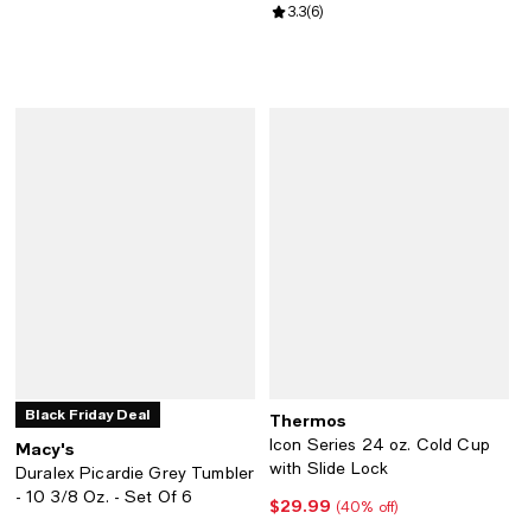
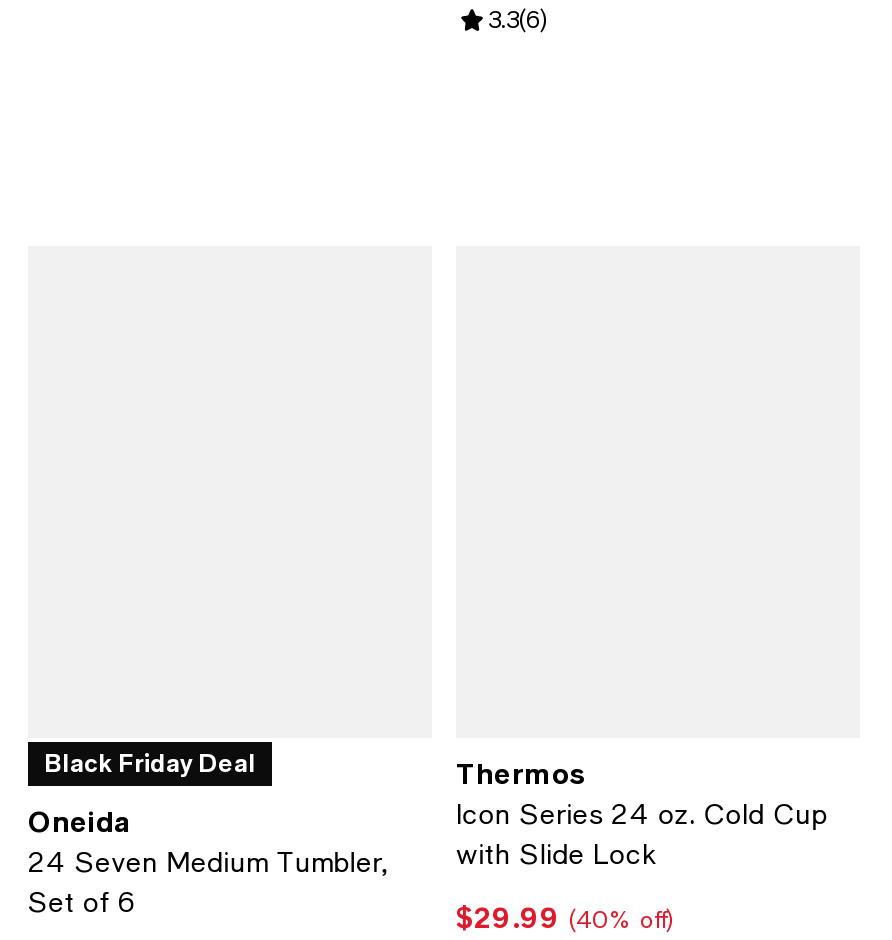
[15,439,254,506] Macy's | Duralex Picardie Grey Tumbler | - 10 3/8 Oz. - Set Of 6 -> [28,804,389,918] Oneida | 24 Seven Medium Tumbler, | Set of 6

